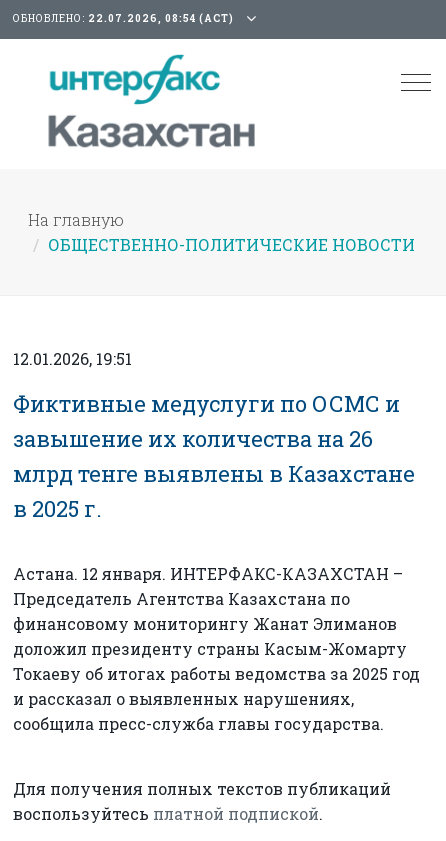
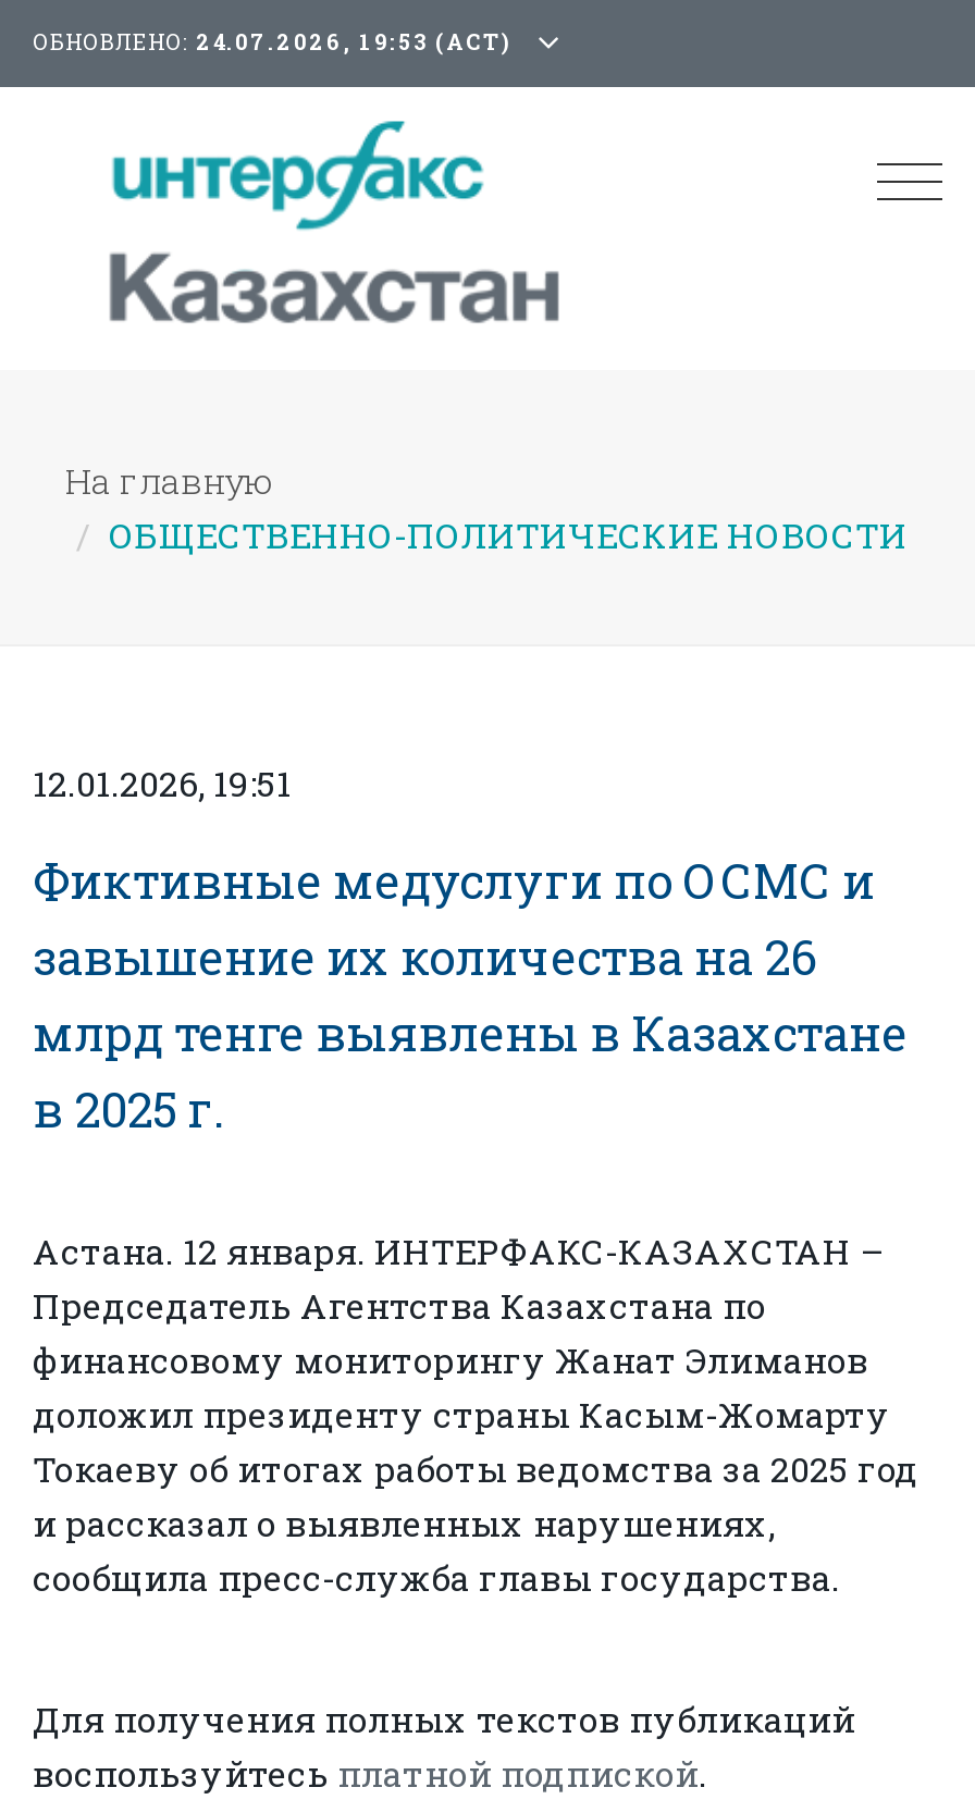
[13,12,234,25] ОБНОВЛЕНО: 22.07.2026, 08:54 (АСТ) -> [33,28,511,57] ОБНОВЛЕНО: 24.07.2026, 19:53 (АСТ)

